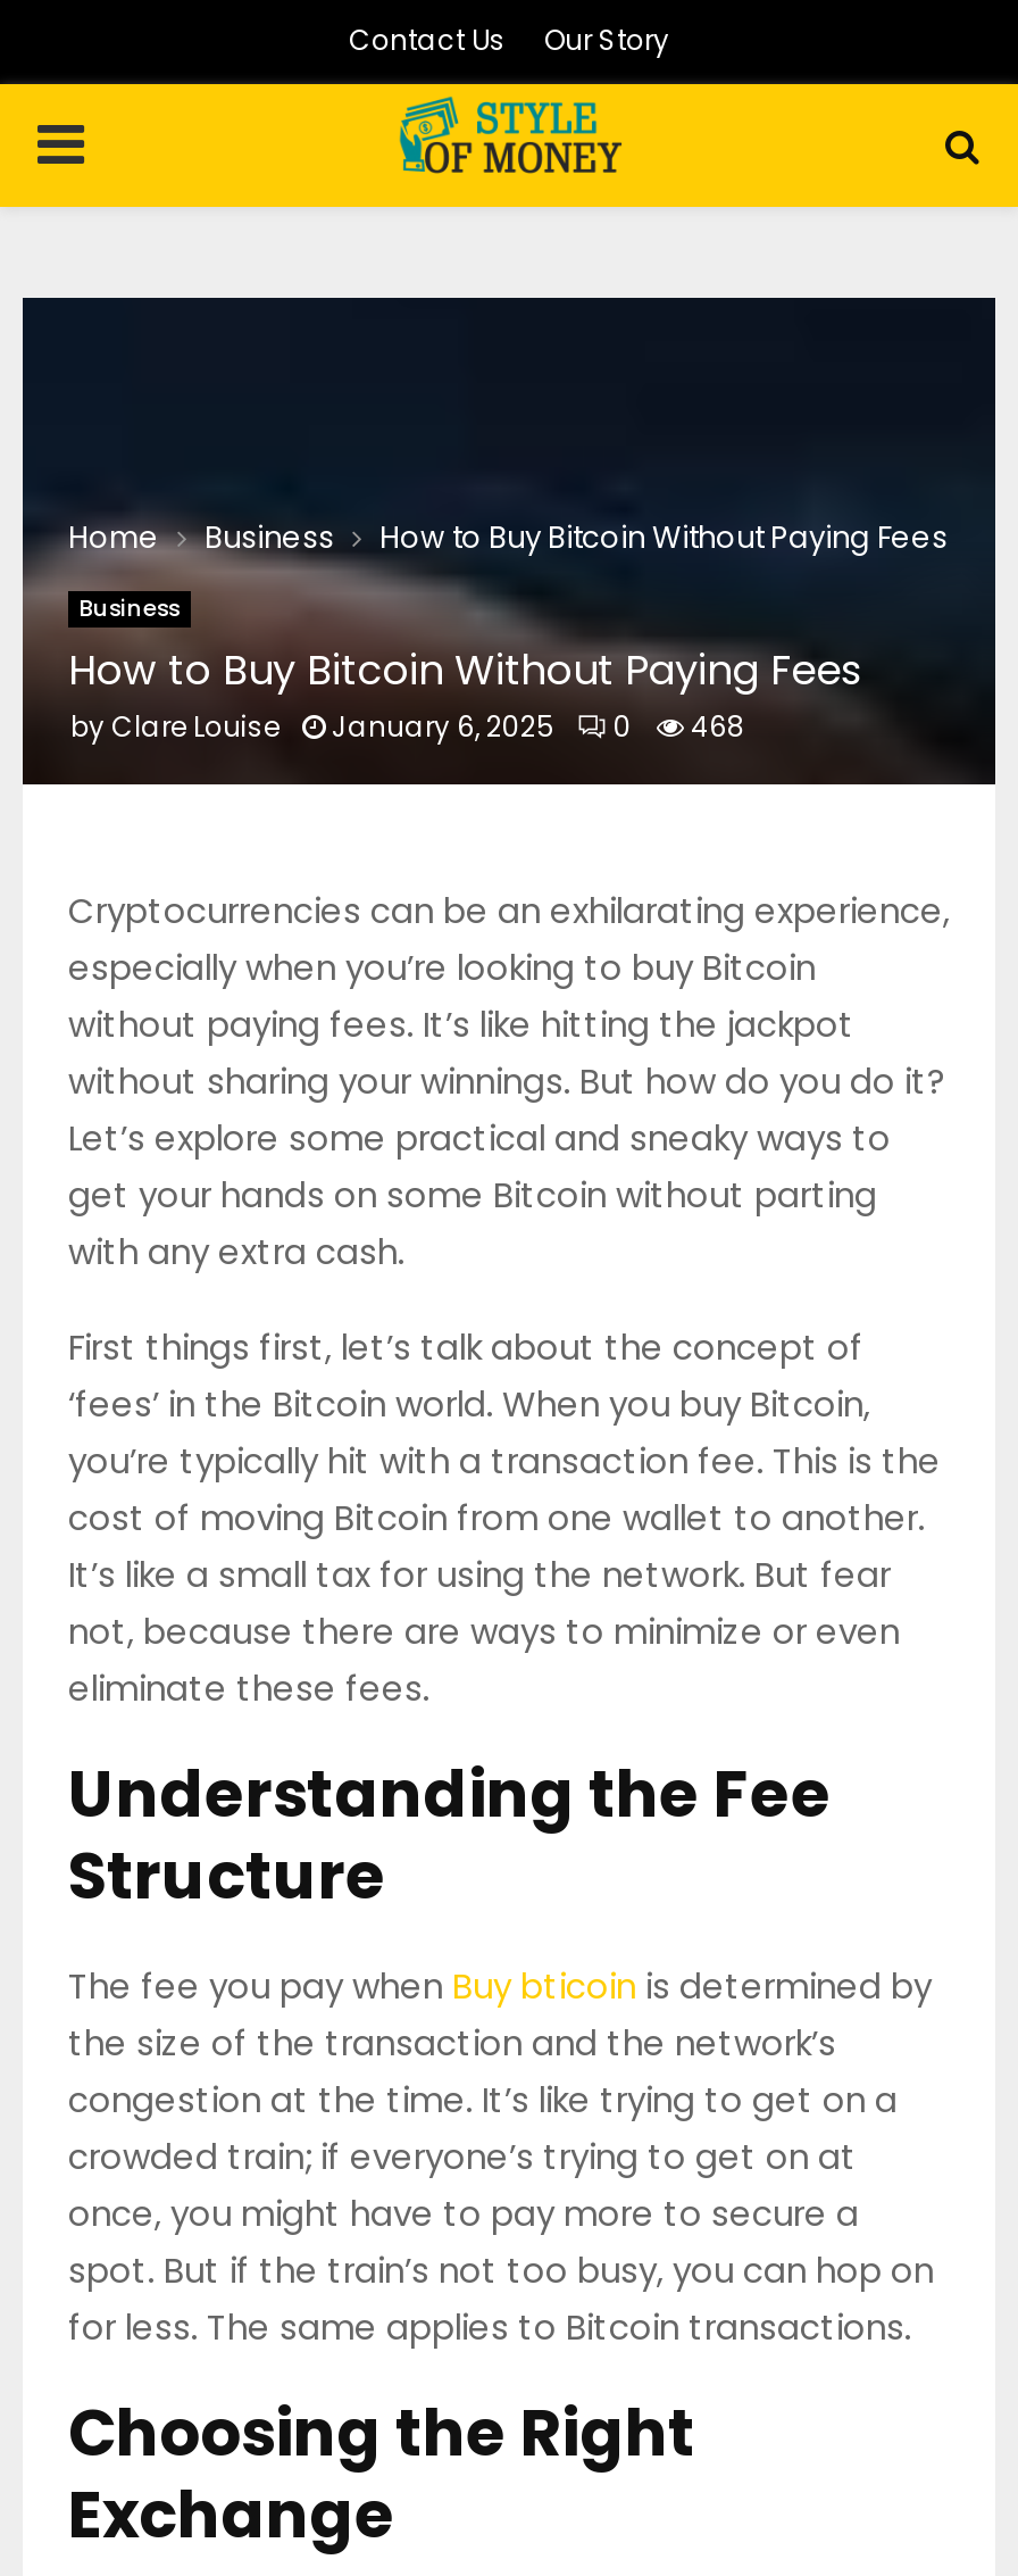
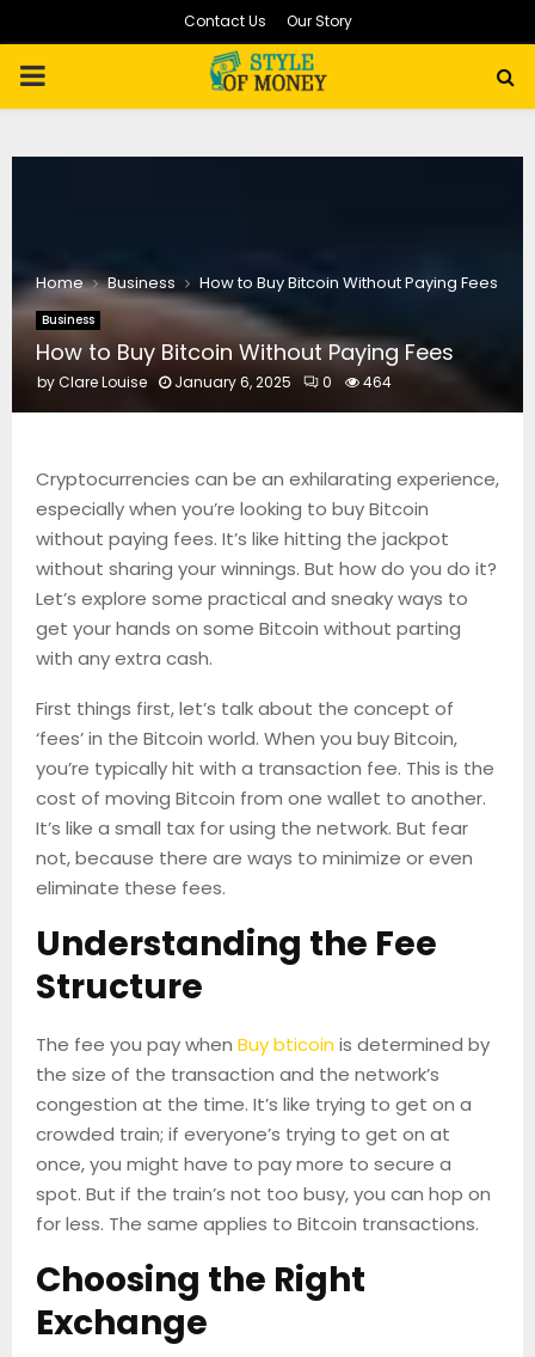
[70,707,745,746] by Clare Louise January 6, 2025 0 468 -> [37,372,392,392] by Clare Louise January 6, 2025 0 464

